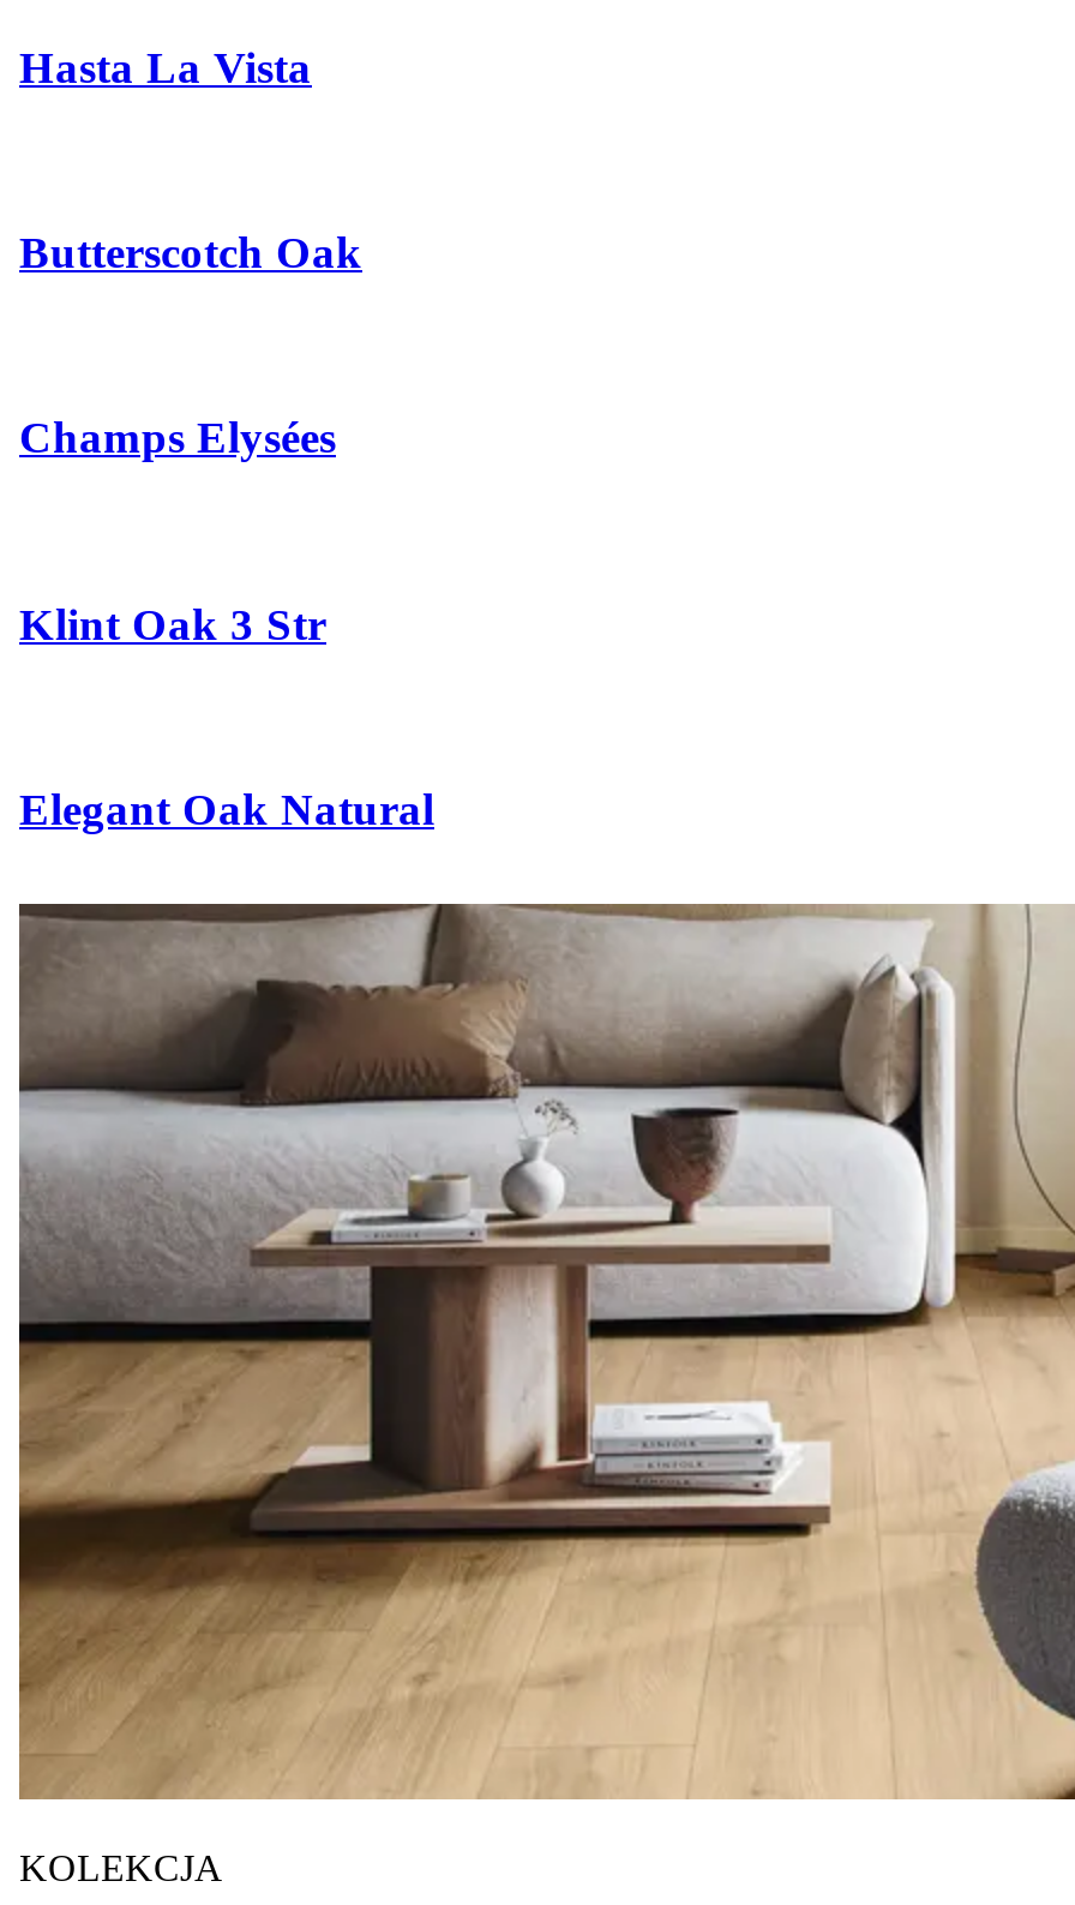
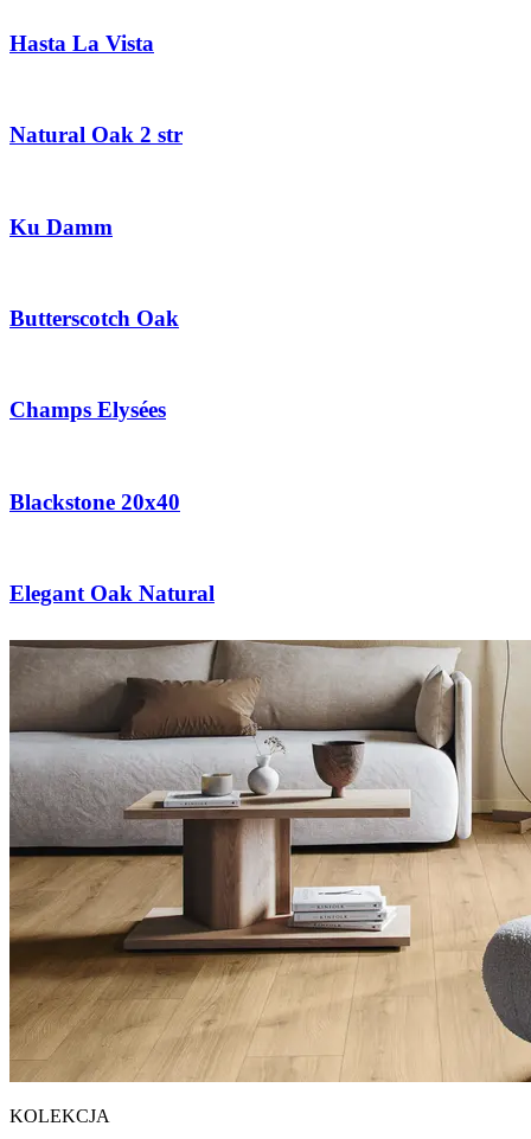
none -> [9,122,183,147] Natural Oak 2 str
none -> [9,214,113,239] Ku Damm
[19,599,326,649] Klint Oak 3 Str -> [9,489,180,514] Blackstone 20x40

